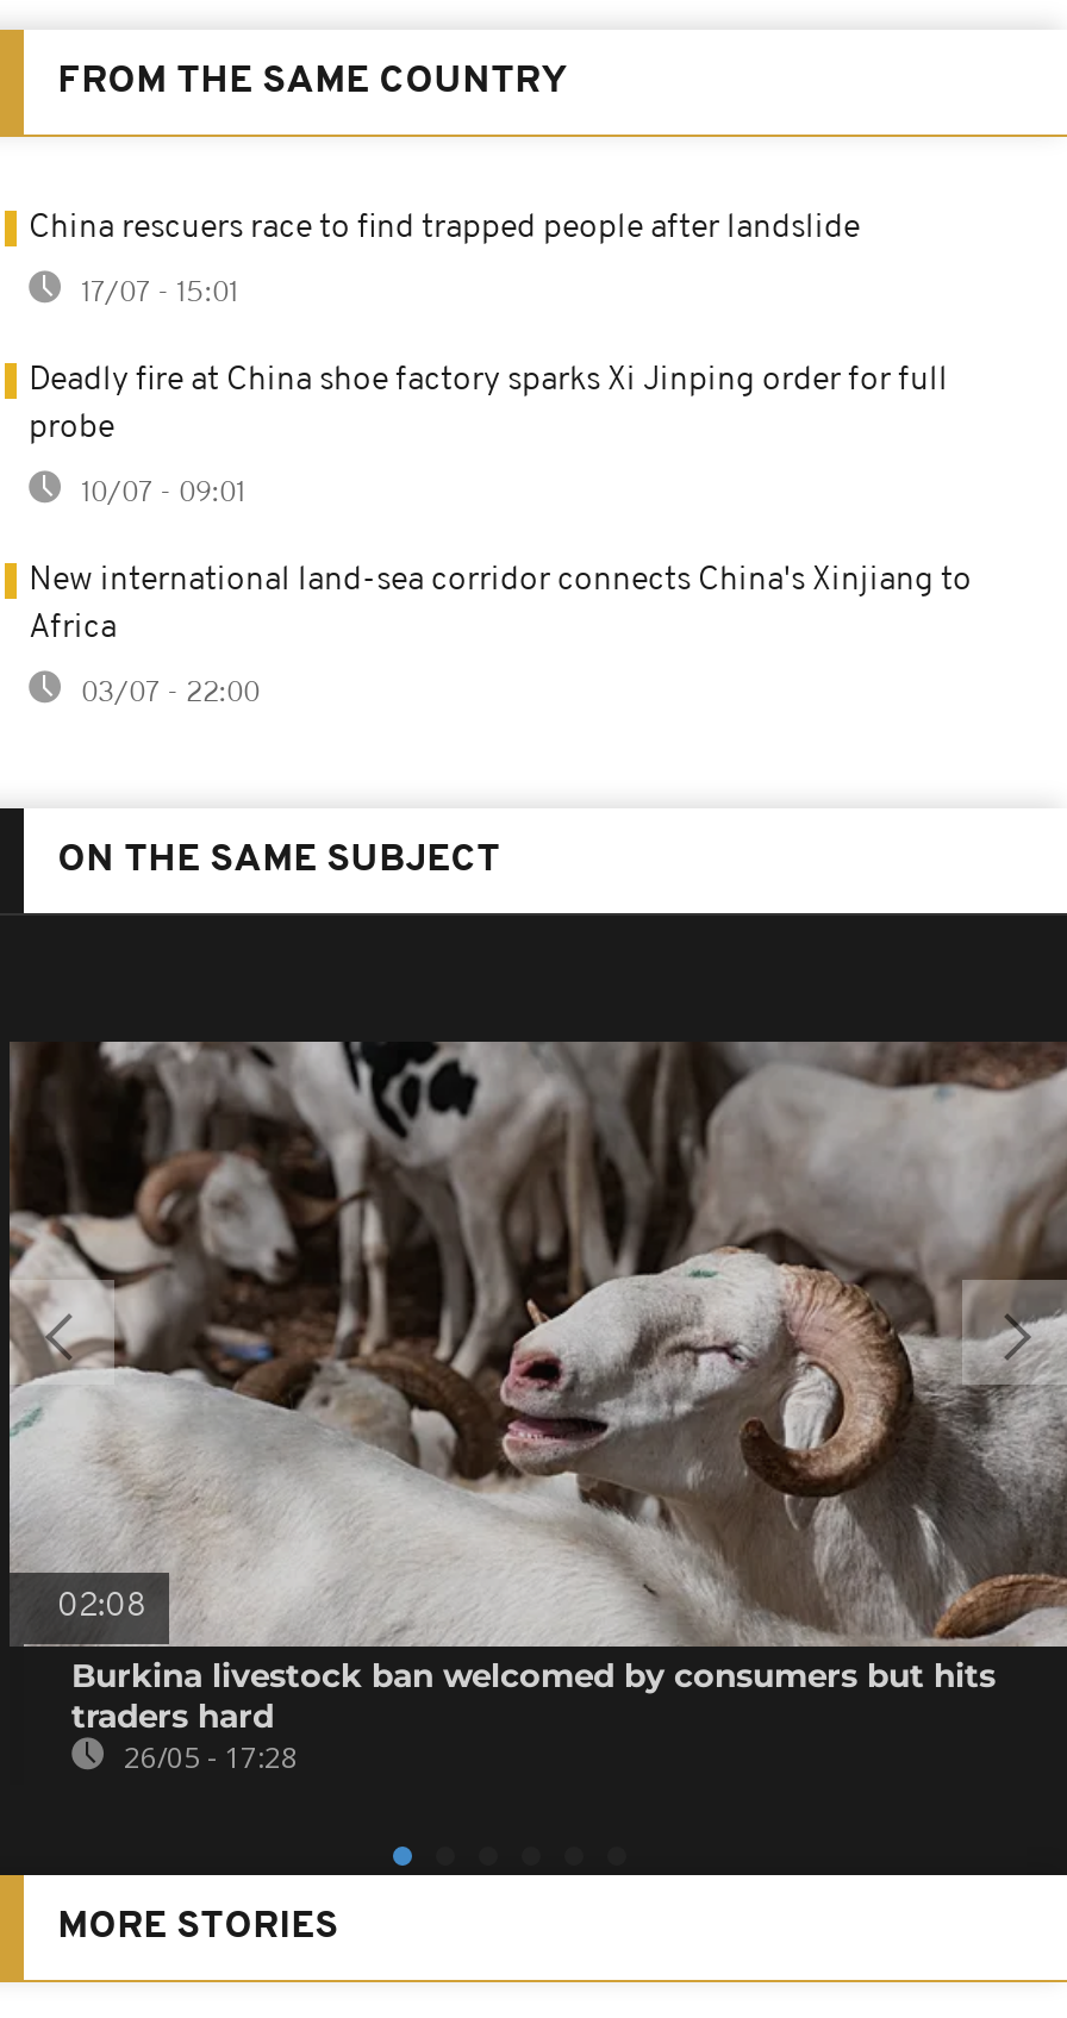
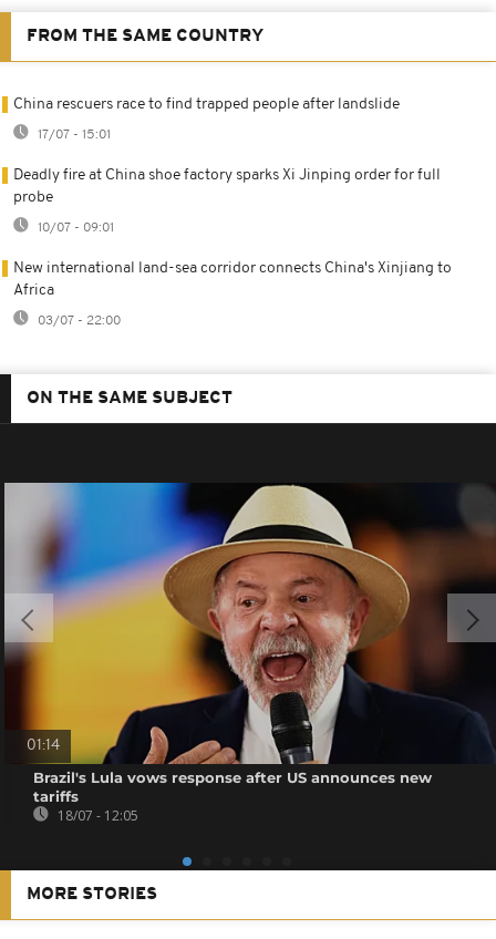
[7,1039,1060,1649] [image] | 02:08 -> [3,482,493,764] [image] | 01:14
[71,1656,996,1778] Burkina livestock ban welcomed by consumers but hits | traders hard | 26/05 - 17:28 -> [33,768,432,825] Brazil's Lula vows response after US announces new | tariffs | 18/07 - 12:05

